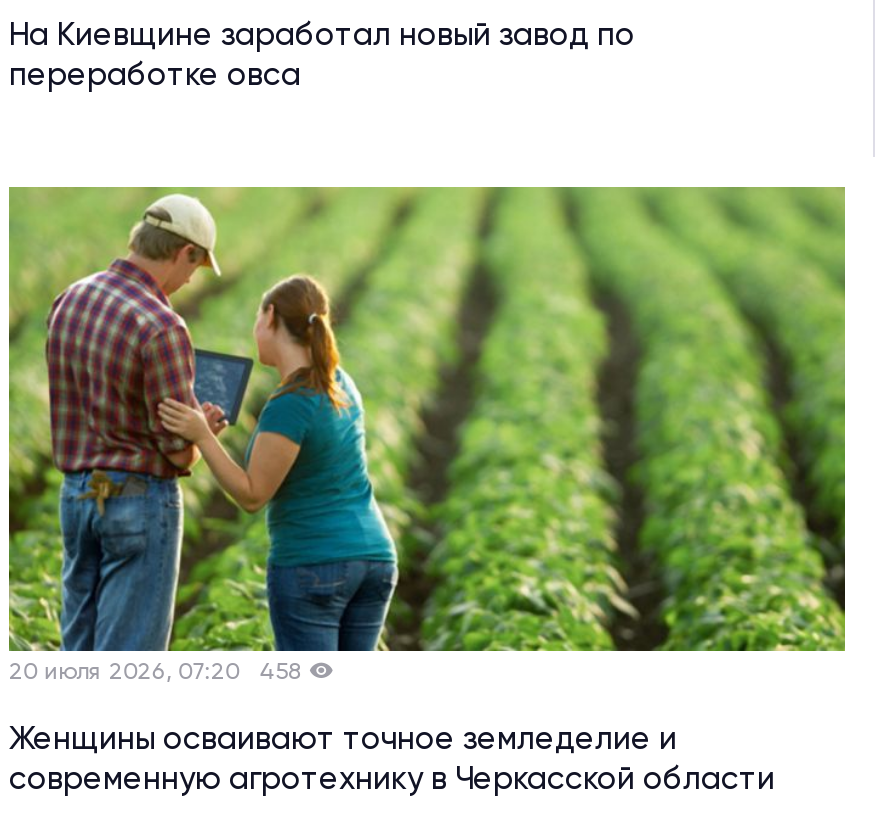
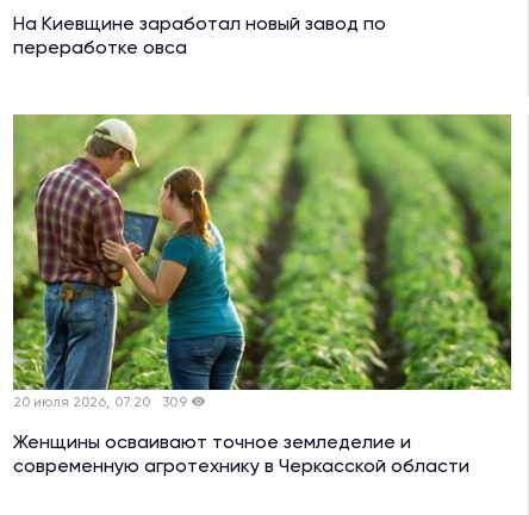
[9,656,302,684] 20 июля 2026, 07:20 458 -> [13,394,187,411] 20 июля 2026, 07:20 309

